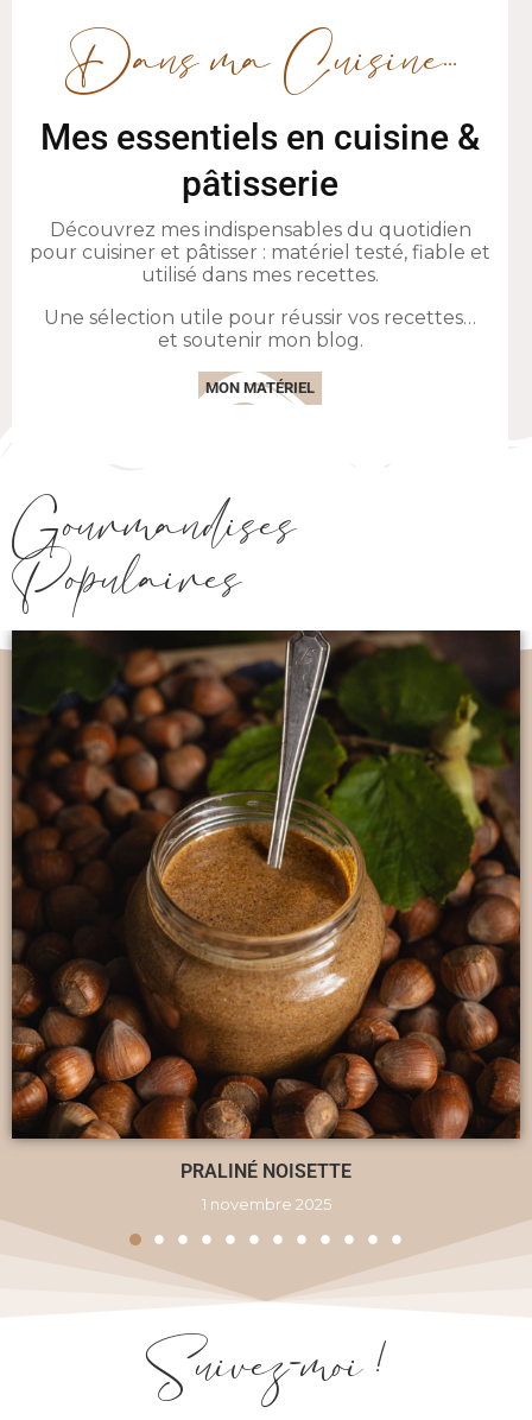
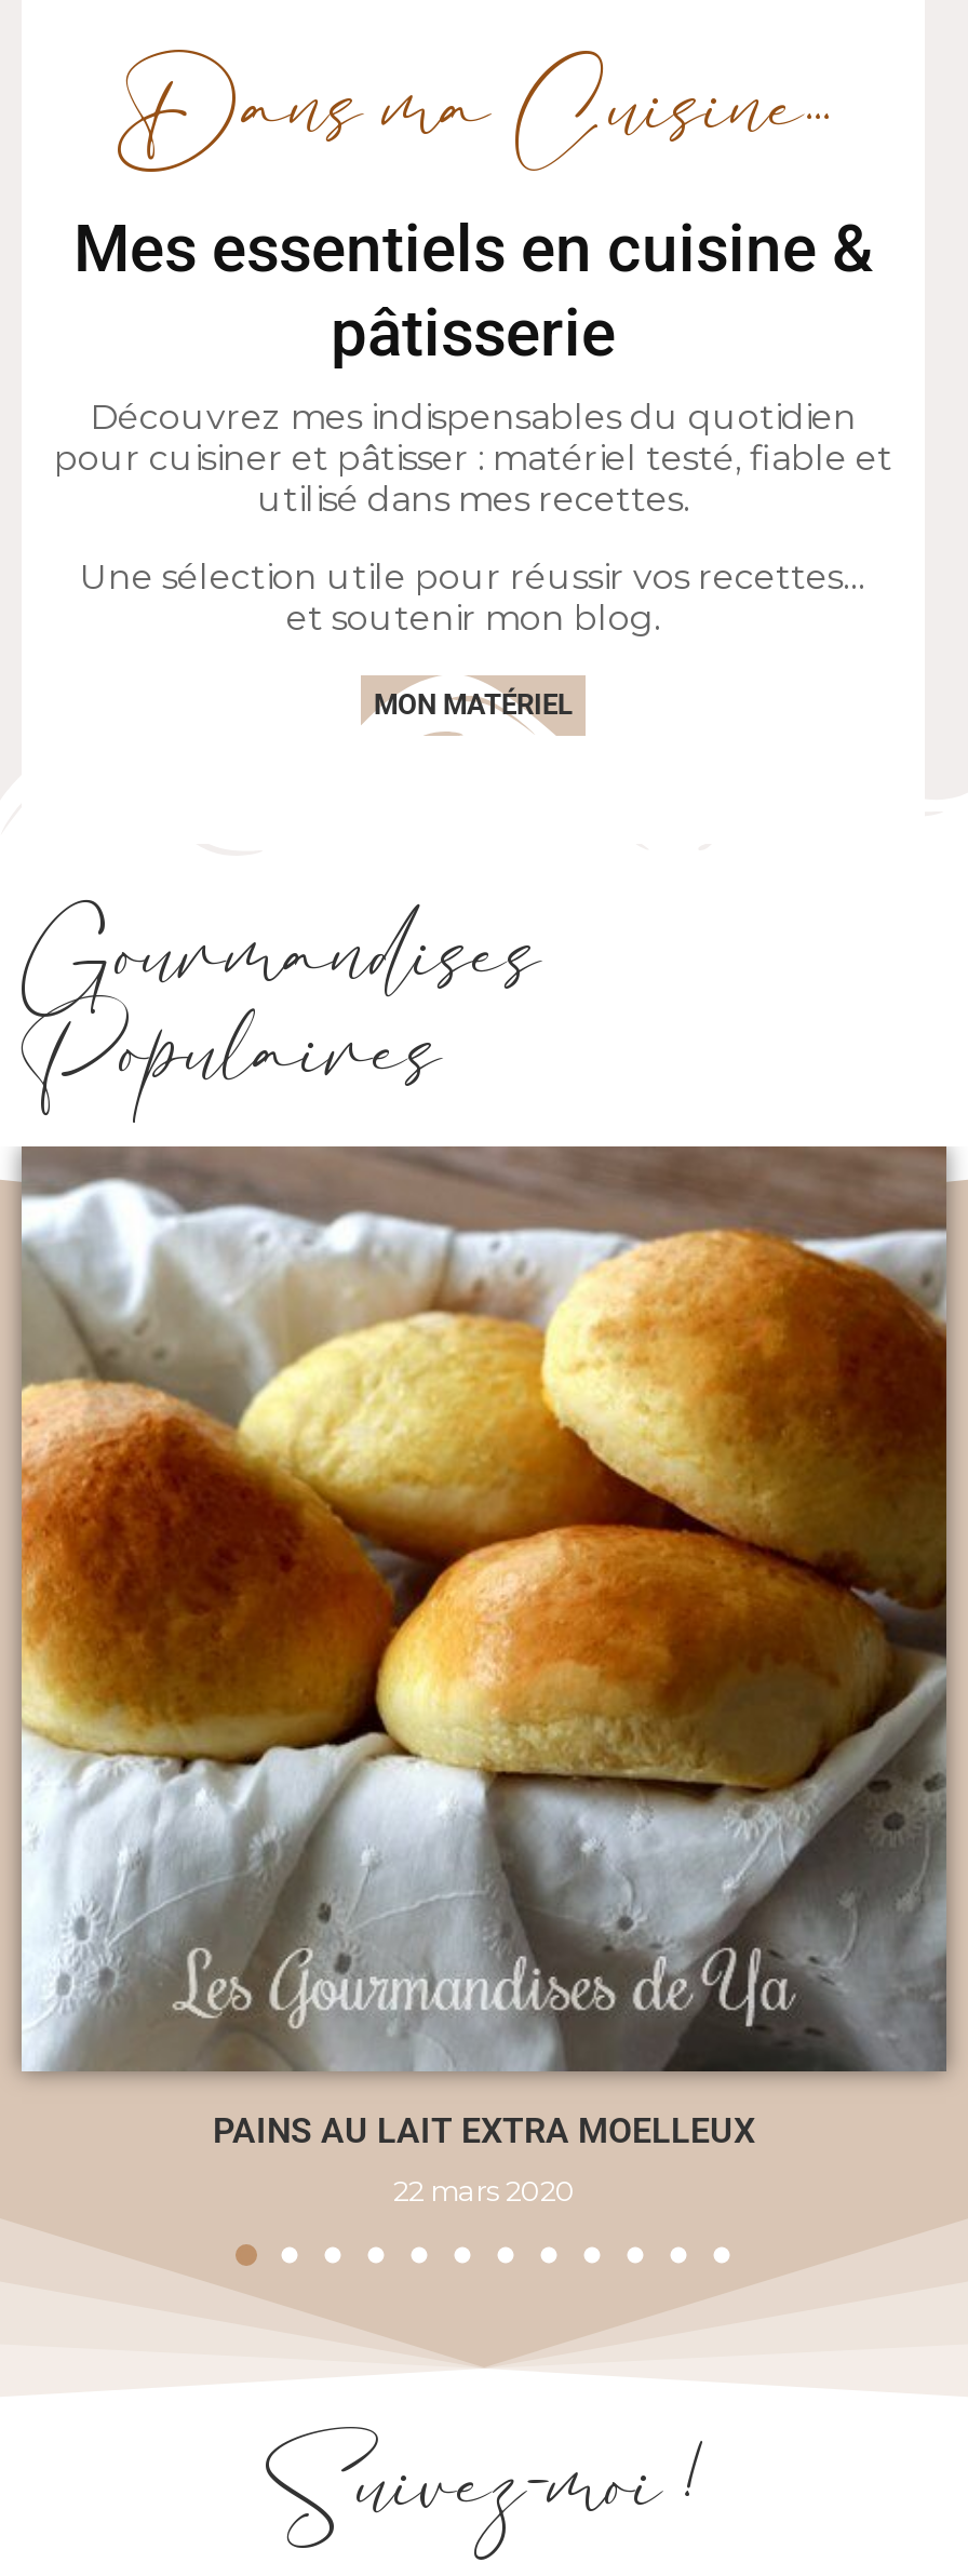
[11,629,521,1182] [image] | PRALINÉ NOISETTE -> [19,1144,949,2150] [image] | PAINS AU LAIT EXTRA MOELLEUX
[201,1194,331,1213] 1 novembre 2025 -> [393,2172,575,2207] 22 mars 2020

